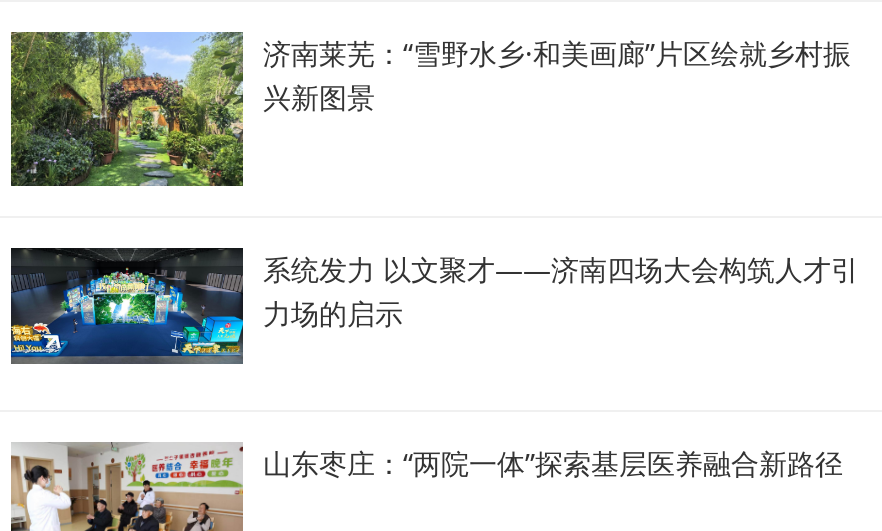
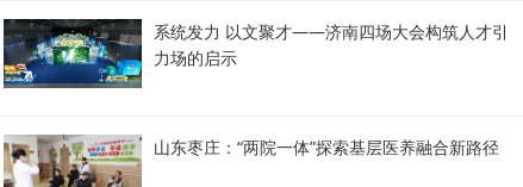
[9,30,851,188] [image] | 济南莱芜：“雪野水乡·和美画廊”片区绘就乡村振 | 兴新图景 -> none

